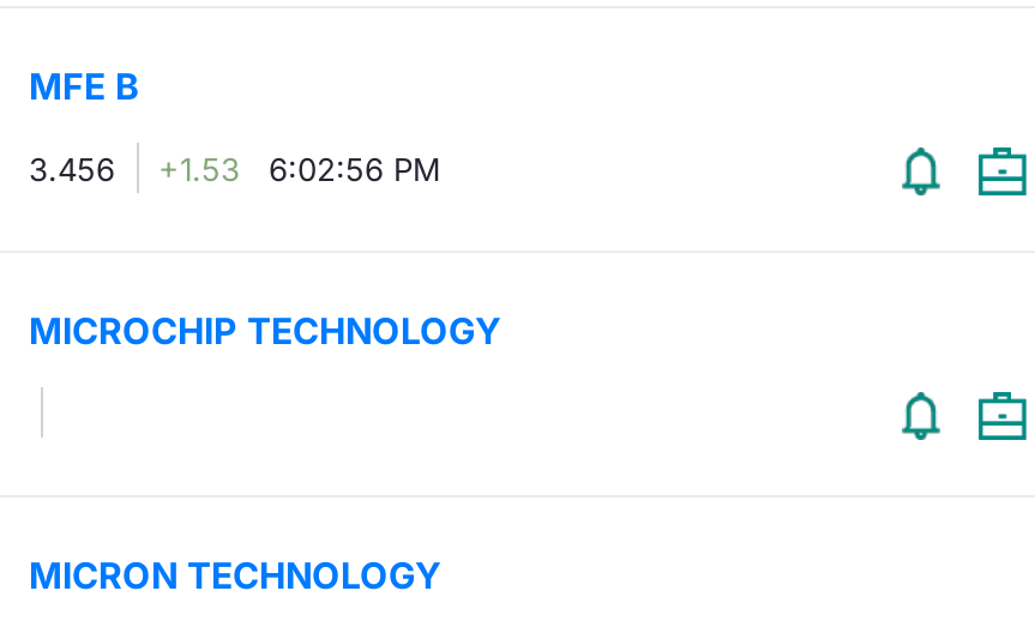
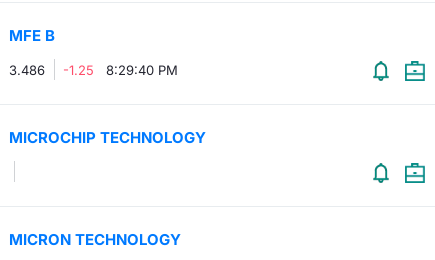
[29,150,125,188] 3.456 -> [9,62,49,78] 3.486
[158,150,441,188] +1.53 6:02:56 PM -> [63,62,178,78] -1.25 8:29:40 PM

